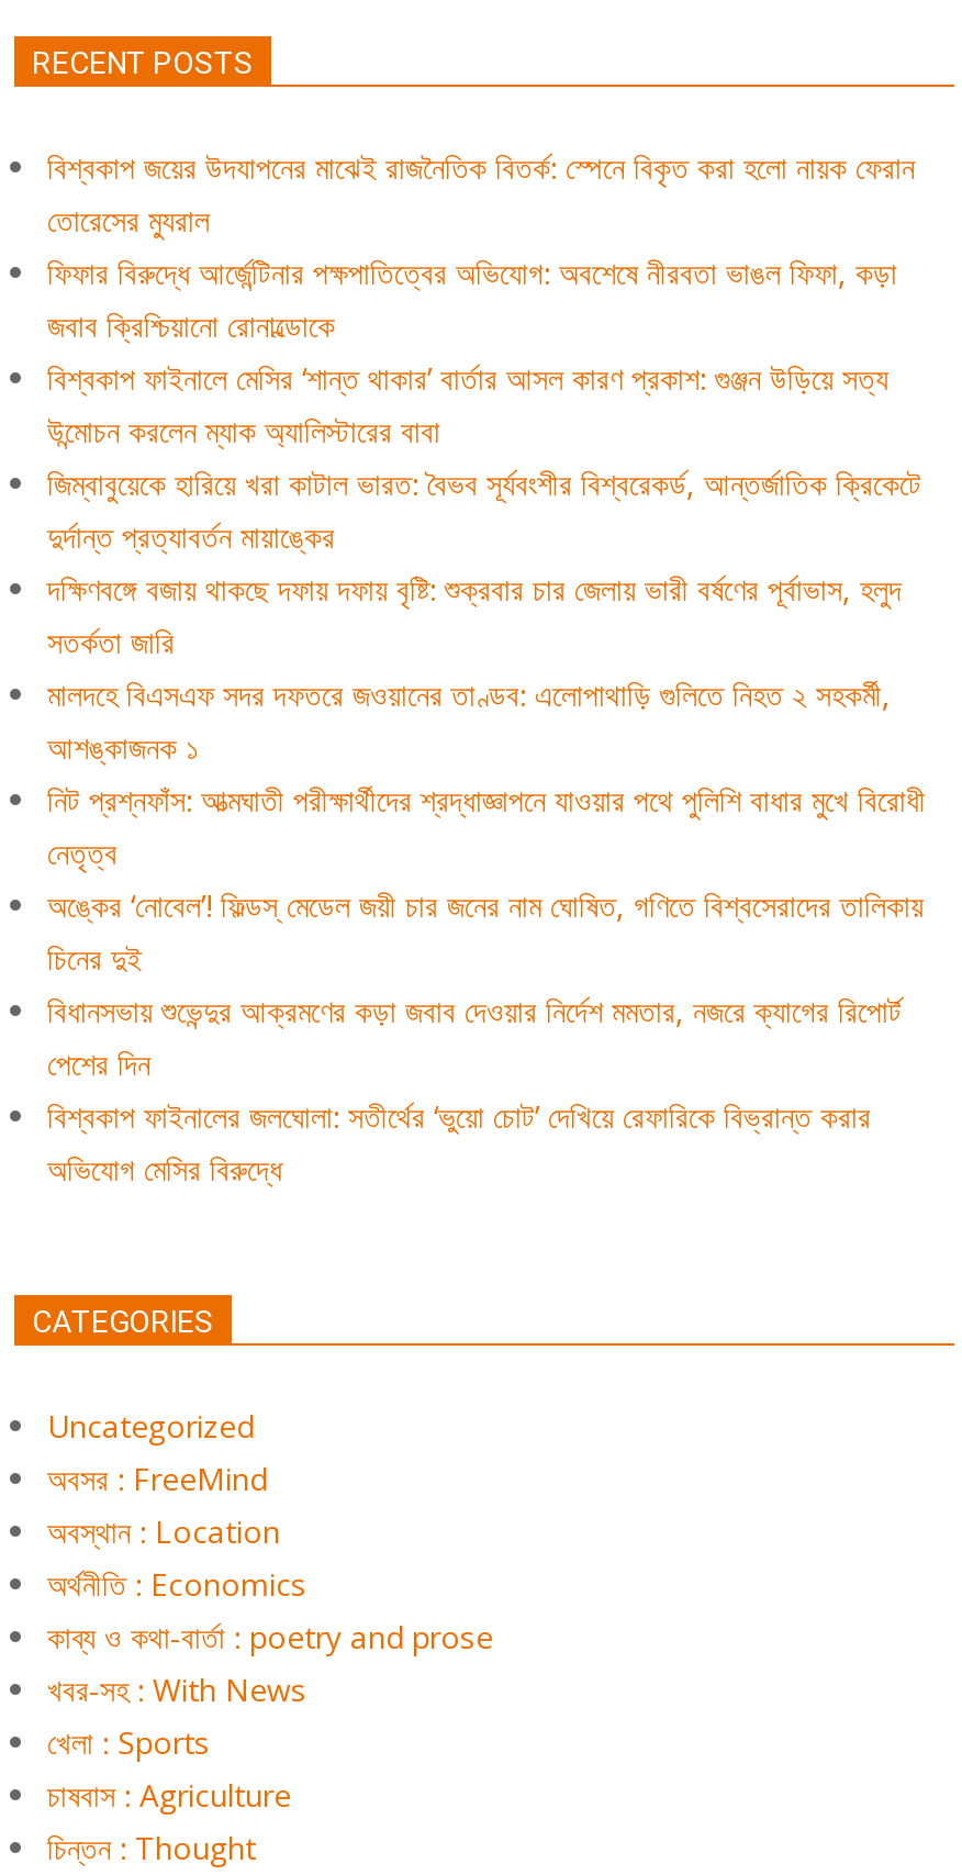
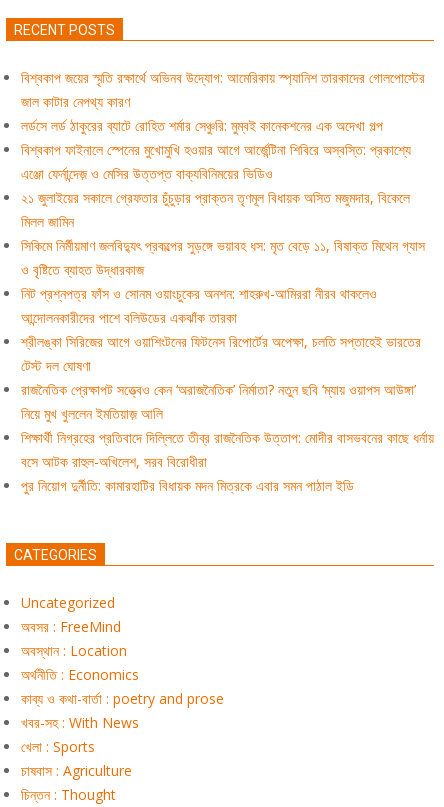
[47,146,926,1190] বিশ্বকাপ জয়ের উদযাপনের মাঝেই রাজনৈতিক বিতর্ক: স্পেনে বিকৃত করা হলো নায়ক ফেরান | তোরেসের ম্যুরাল | ফিফার বিরুদ্ধে আর্জেন্টিনার পক্ষপাতিত্বের অভিযোগ: অবশেষে নীরবতা ভাঙল ফিফা, কড়া | জবাব ক্রিশ্চিয়ানো রোনাল্ডোকে | বিশ্বকাপ ফাইনালে মেসির ‘শান্ত থাকার’ বার্তার আসল কারণ প্রকাশ: গুঞ্জন উড়িয়ে সত্য | উন্মোচন করলেন ম্যাক অ্যালিস্টারের বাবা | জিম্বাবুয়েকে হারিয়ে খরা কাটাল ভারত: বৈভব সূর্যবংশীর বিশ্বরেকর্ড, আন্তর্জাতিক ক্রিকেটে | দুর্দান্ত প্রত্যাবর্তন মায়াঙ্কের | দক্ষিণবঙ্গে বজায় থাকছে দফায় দফায় বৃষ্টি: শুক্রবার চার জেলায় ভারী বর্ষণের পূর্বাভাস, হলুদ | সতর্কতা জারি | মালদহে বিএসএফ সদর দফতরে জওয়ানের তাণ্ডব: এলোপাথাড়ি গুলিতে নিহত ২ সহকর্মী, | আশঙ্কাজনক ১ | নিট প্রশ্নফাঁস: আত্মঘাতী পরীক্ষার্থীদের শ্রদ্ধাজ্ঞাপনে যাওয়ার পথে পুলিশি বাধার মুখে বিরোধী | নেতৃত্ব | অঙ্কের ‘নোবেল’! ফিল্ডস্‌ মেডেল জয়ী চার জনের নাম ঘোষিত, গণিতে বিশ্বসেরাদের তালিকায় | চিনের দুই | বিধানসভায় শুভেন্দুর আক্রমণের কড়া জবাব দেওয়ার নির্দেশ মমতার, নজরে ক্যাগের রিপোর্ট | পেশের দিন | বিশ্বকাপ ফাইনালের জলঘোলা: সতীর্থের ‘ভুয়ো চোট’ দেখিয়ে রেফারিকে বিভ্রান্ত করার | অভিযোগ মেসির বিরুদ্ধে -> [21,68,434,495] বিশ্বকাপ জয়ের স্মৃতি রক্ষার্থে অভিনব উদ্যোগ: আমেরিকায় স্প্যানিশ তারকাদের গোলপোস্টের | জাল কাটার নেপথ্য কারণ | লর্ডসে লর্ড ঠাকুরের ব্যাটে রোহিত শর্মার সেঞ্চুরি: মুম্বই কানেকশনের এক অদেখা গল্প | বিশ্বকাপ ফাইনালে স্পেনের মুখোমুখি হওয়ার আগে আর্জেন্টিনা শিবিরে অস্বস্তি: প্রকাশ্যে | এঞ্জো ফের্নান্দেজ় ও মেসির উত্তপ্ত বাক্যবিনিময়ের ভিডিও | ২১ জুলাইয়ের সকালে গ্রেফতার চুঁচুড়ার প্রাক্তন তৃণমূল বিধায়ক অসিত মজুমদার, বিকেলে | মিলল জামিন | সিকিমে নির্মীয়মাণ জলবিদ্যুৎ প্রকল্পের সুড়ঙ্গে ভয়াবহ ধস: মৃত বেড়ে ১১, বিষাক্ত মিথেন গ্যাস | ও বৃষ্টিতে ব্যাহত উদ্ধারকাজ | নিট প্রশ্নপত্র ফাঁস ও সোনম ওয়াংচুকের অনশন: শাহরুখ-আমিররা নীরব থাকলেও | আন্দোলনকারীদের পাশে বলিউডের একঝাঁক তারকা | শ্রীলঙ্কা সিরিজের আগে ওয়াশিংটনের ফিটনেস রিপোর্টের অপেক্ষা, চলতি সপ্তাহেই ভারতের | টেস্ট দল ঘোষণা | রাজনৈতিক প্রেক্ষাপট সত্ত্বেও কেন ‘অরাজনৈতিক’ নির্মাতা? নতুন ছবি ‘ম্যায় ওয়াপস আউঙ্গা’ | নিয়ে মুখ খুললেন ইমতিয়াজ় আলি | শিক্ষার্থী নিগ্রহের প্রতিবাদে দিল্লিতে তীব্র রাজনৈতিক উত্তাপ: মোদীর বাসভবনের কাছে ধর্নায় | বসে আটক রাহুল-অখিলেশ, সরব বিরোধীরা | পুর নিয়োগ দুর্নীতি: কামারহাটির বিধায়ক মদন মিত্রকে এবার সমন পাঠাল ইডি

